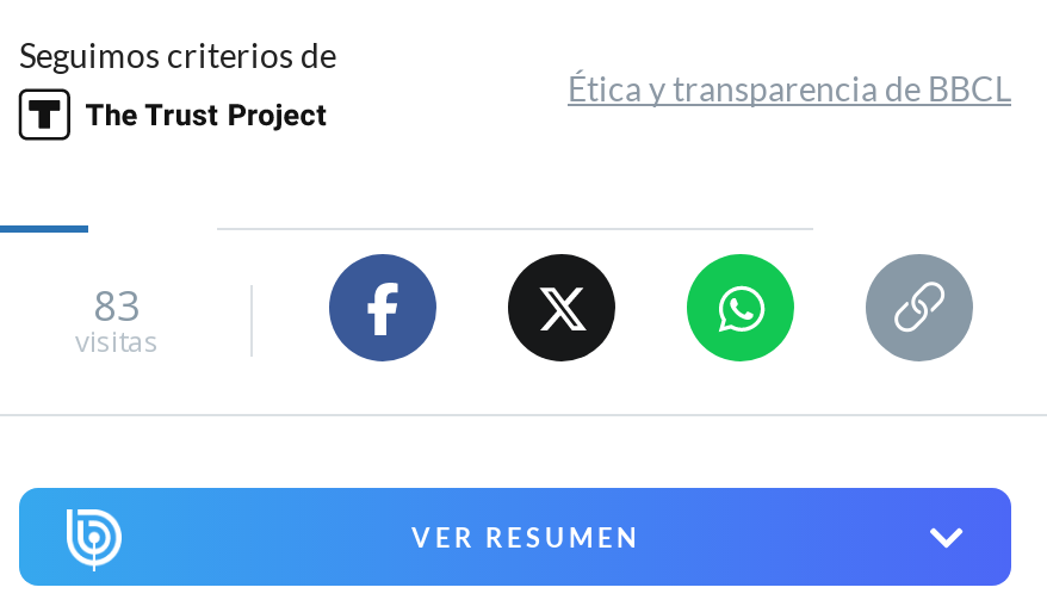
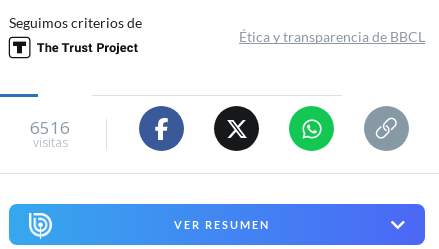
[93,278,141,333] 83 -> [30,116,70,139] 6516

